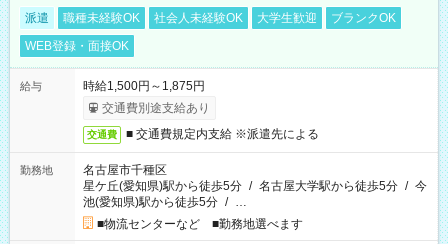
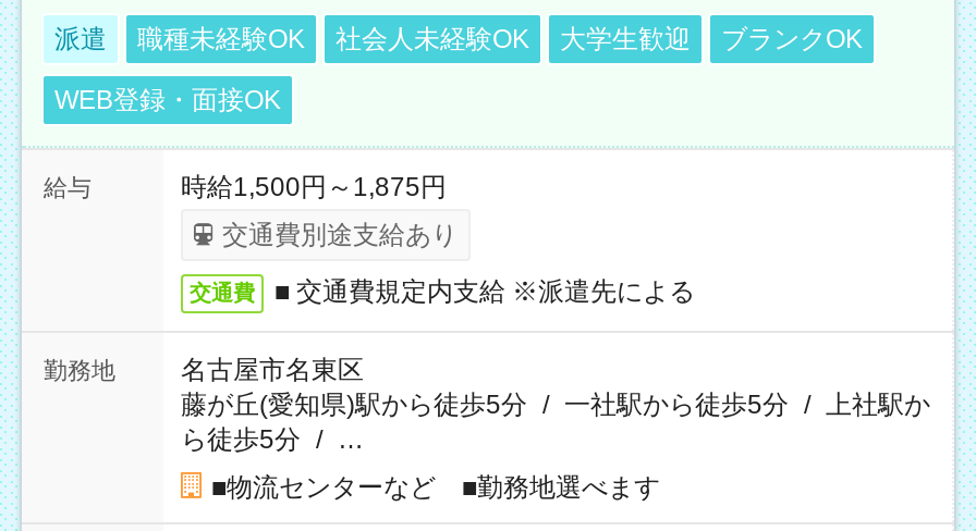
[83,163,427,209] 名古屋市千種区 | 星ケ丘(愛知県)駅から徒歩5分 / 名古屋大学駅から徒歩5分 / 今 | 池(愛知県)駅から徒歩5分 / … -> [181,355,930,455] 名古屋市名東区 | 藤が丘(愛知県)駅から徒歩5分 / 一社駅から徒歩5分 / 上社駅か | ら徒歩5分 / …

